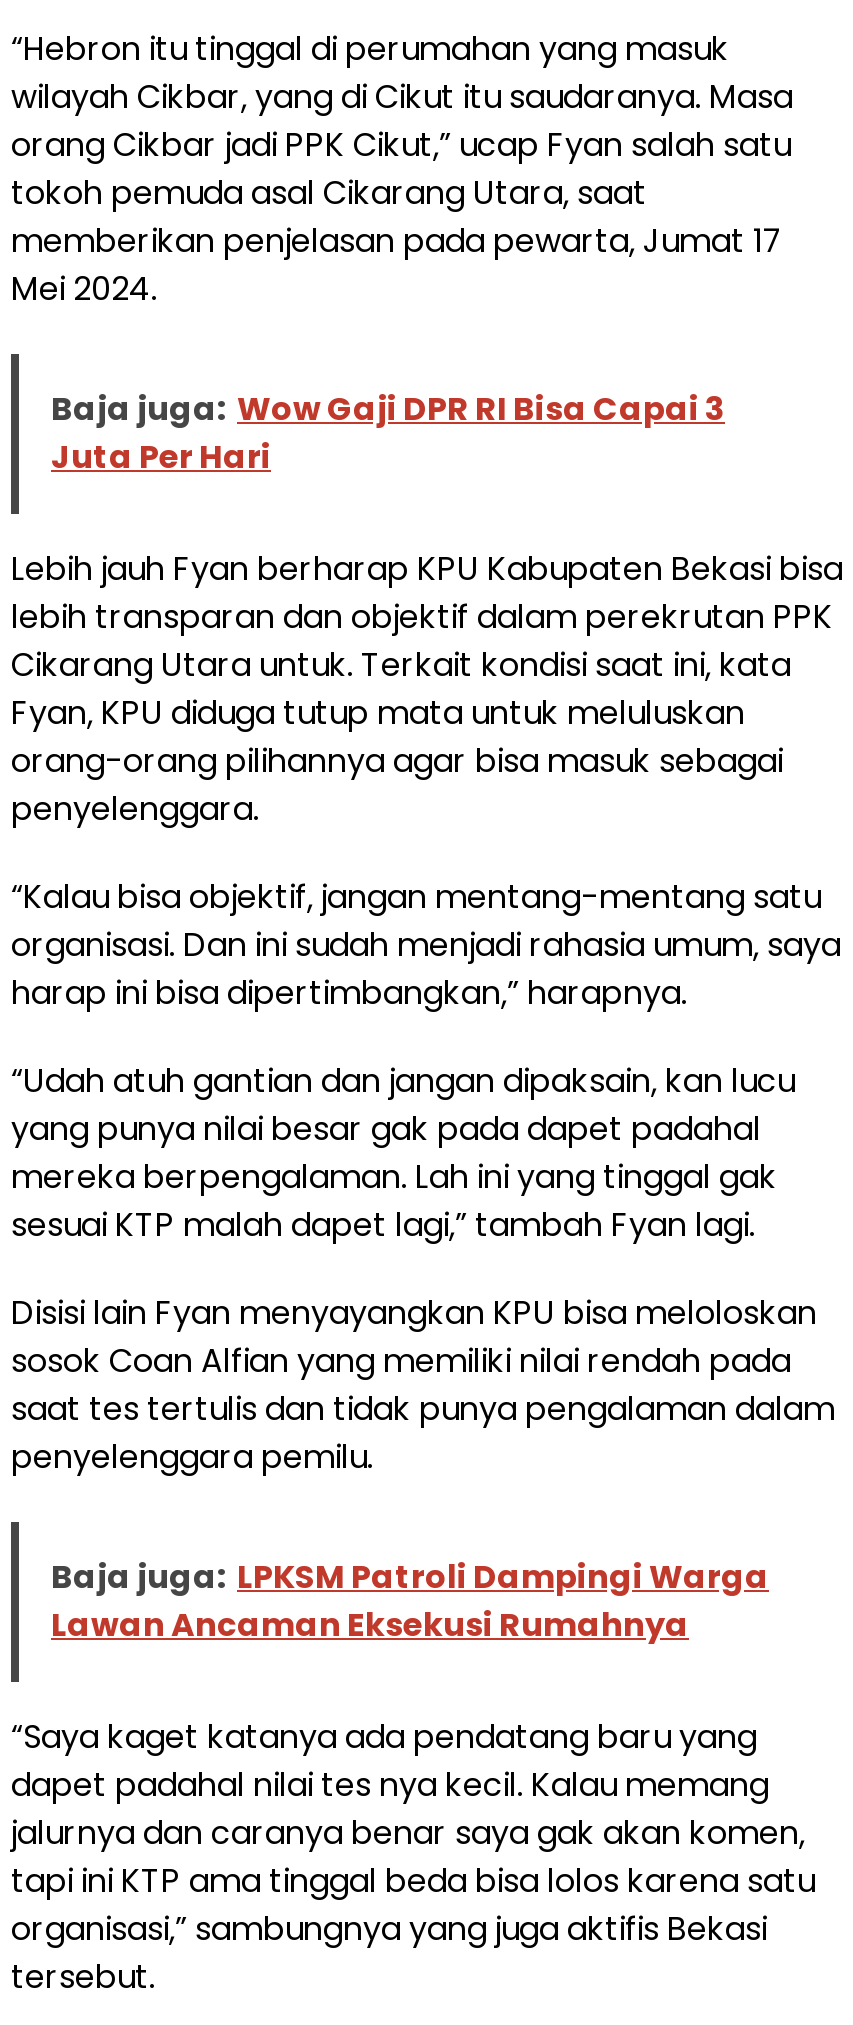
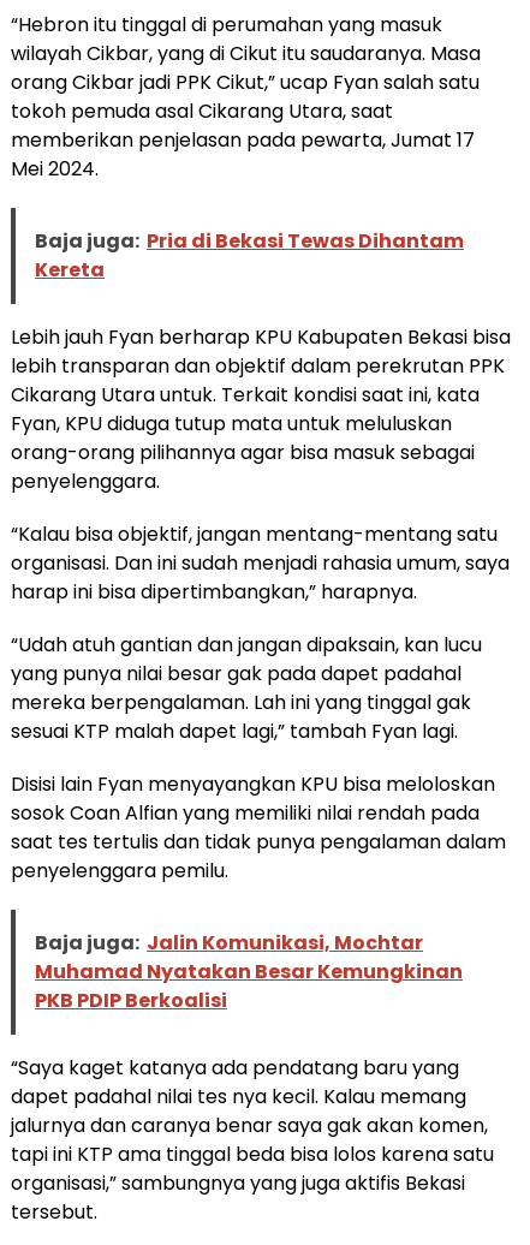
[51,386,725,480] Baja juga: Wow Gaji DPR RI Bisa Capai 3 | Juta Per Hari -> [35,227,464,283] Baja juga: Pria di Bekasi Tewas Dihantam | Kereta
[51,1554,769,1648] Baja juga: LPKSM Patroli Dampingi Warga | Lawan Ancaman Eksekusi Rumahnya -> [35,929,463,1014] Baja juga: Jalin Komunikasi, Mochtar | Muhamad Nyatakan Besar Kemungkinan | PKB PDIP Berkoalisi

